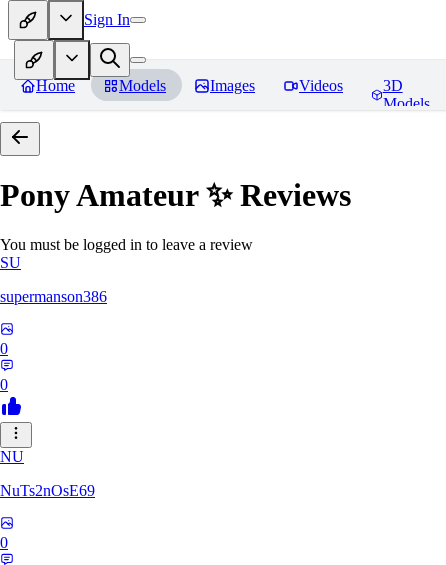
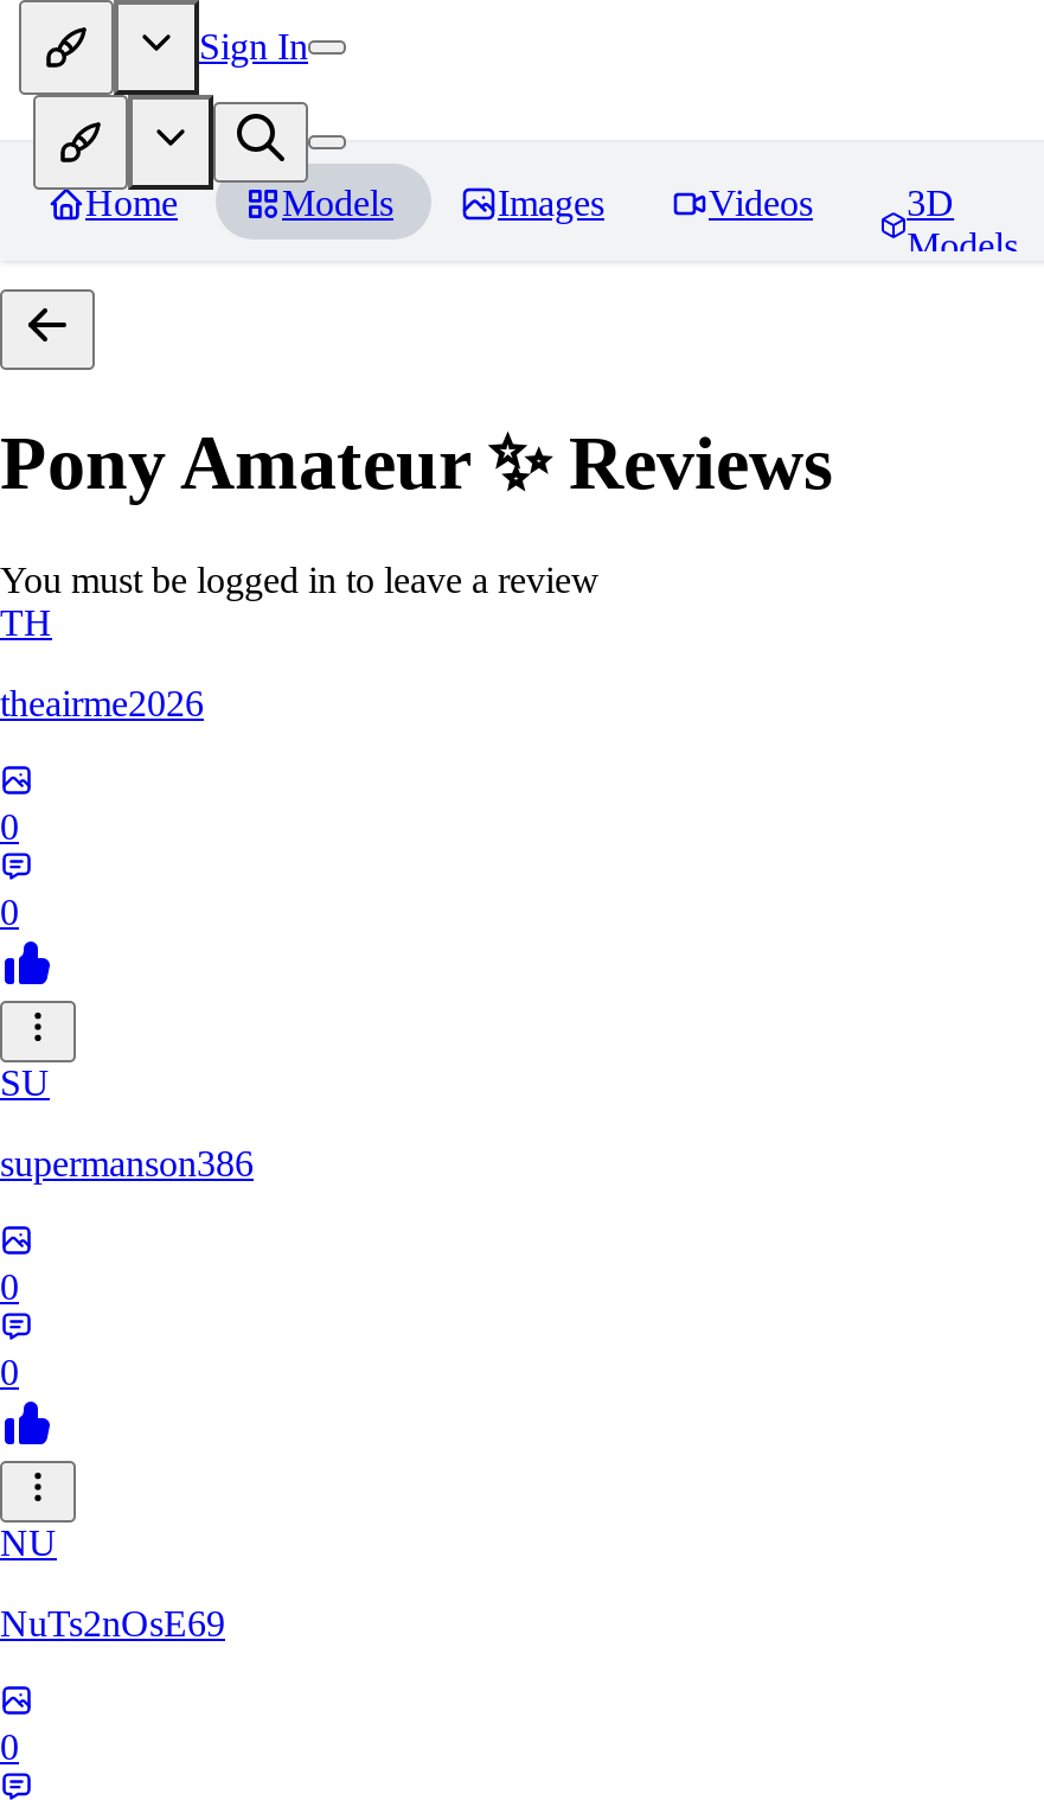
none -> [0,602,204,932] TH | theairme2026 | 0 | 0

